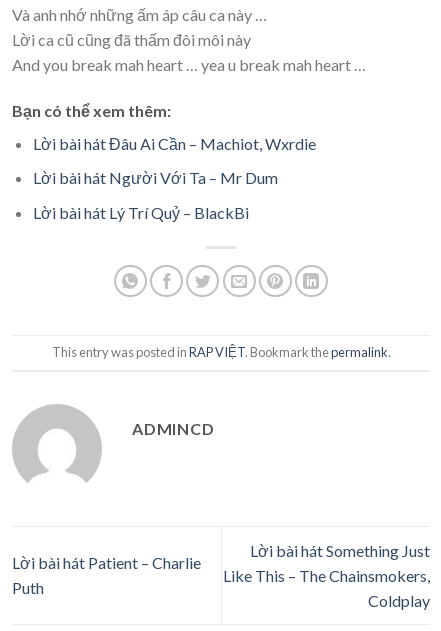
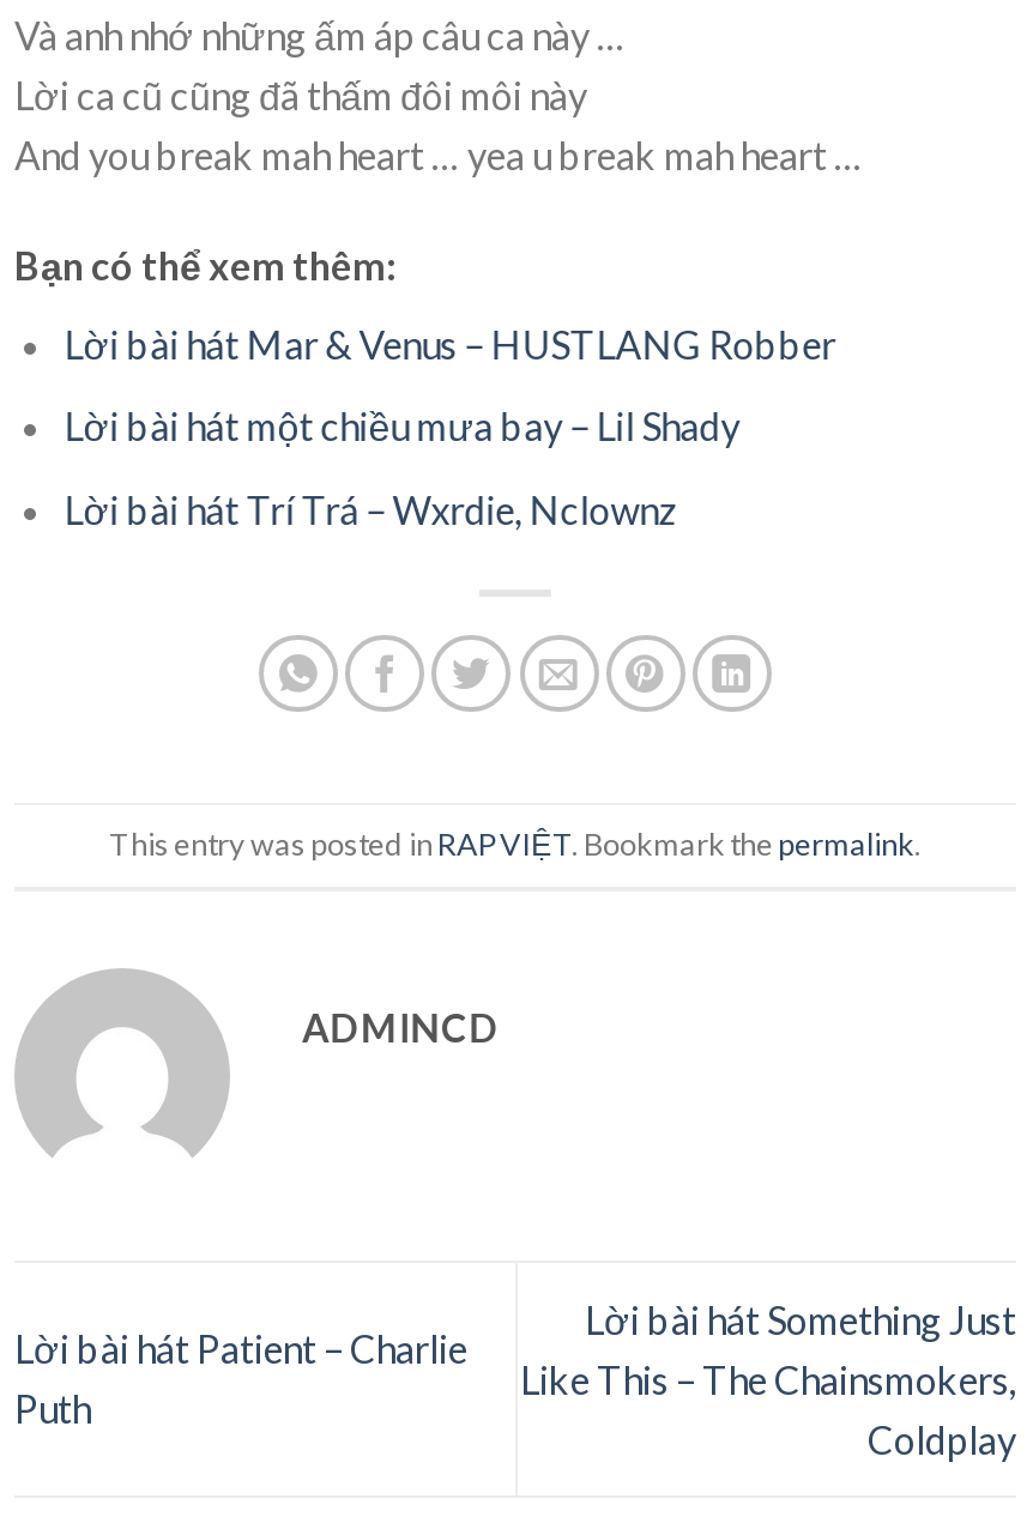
[33,133,316,152] Lời bài hát Đâu Ai Cần – Machiot, Wxrdie -> [64,320,836,365] Lời bài hát Mar & Venus – HUSTLANG Robber
[33,168,278,187] Lời bài hát Người Với Ta – Mr Dum -> [64,403,740,448] Lời bài hát một chiều mưa bay – Lil Shady
[33,203,249,222] Lời bài hát Lý Trí Quỷ – BlackBi -> [64,486,678,531] Lời bài hát Trí Trá – Wxrdie, Nclownz

